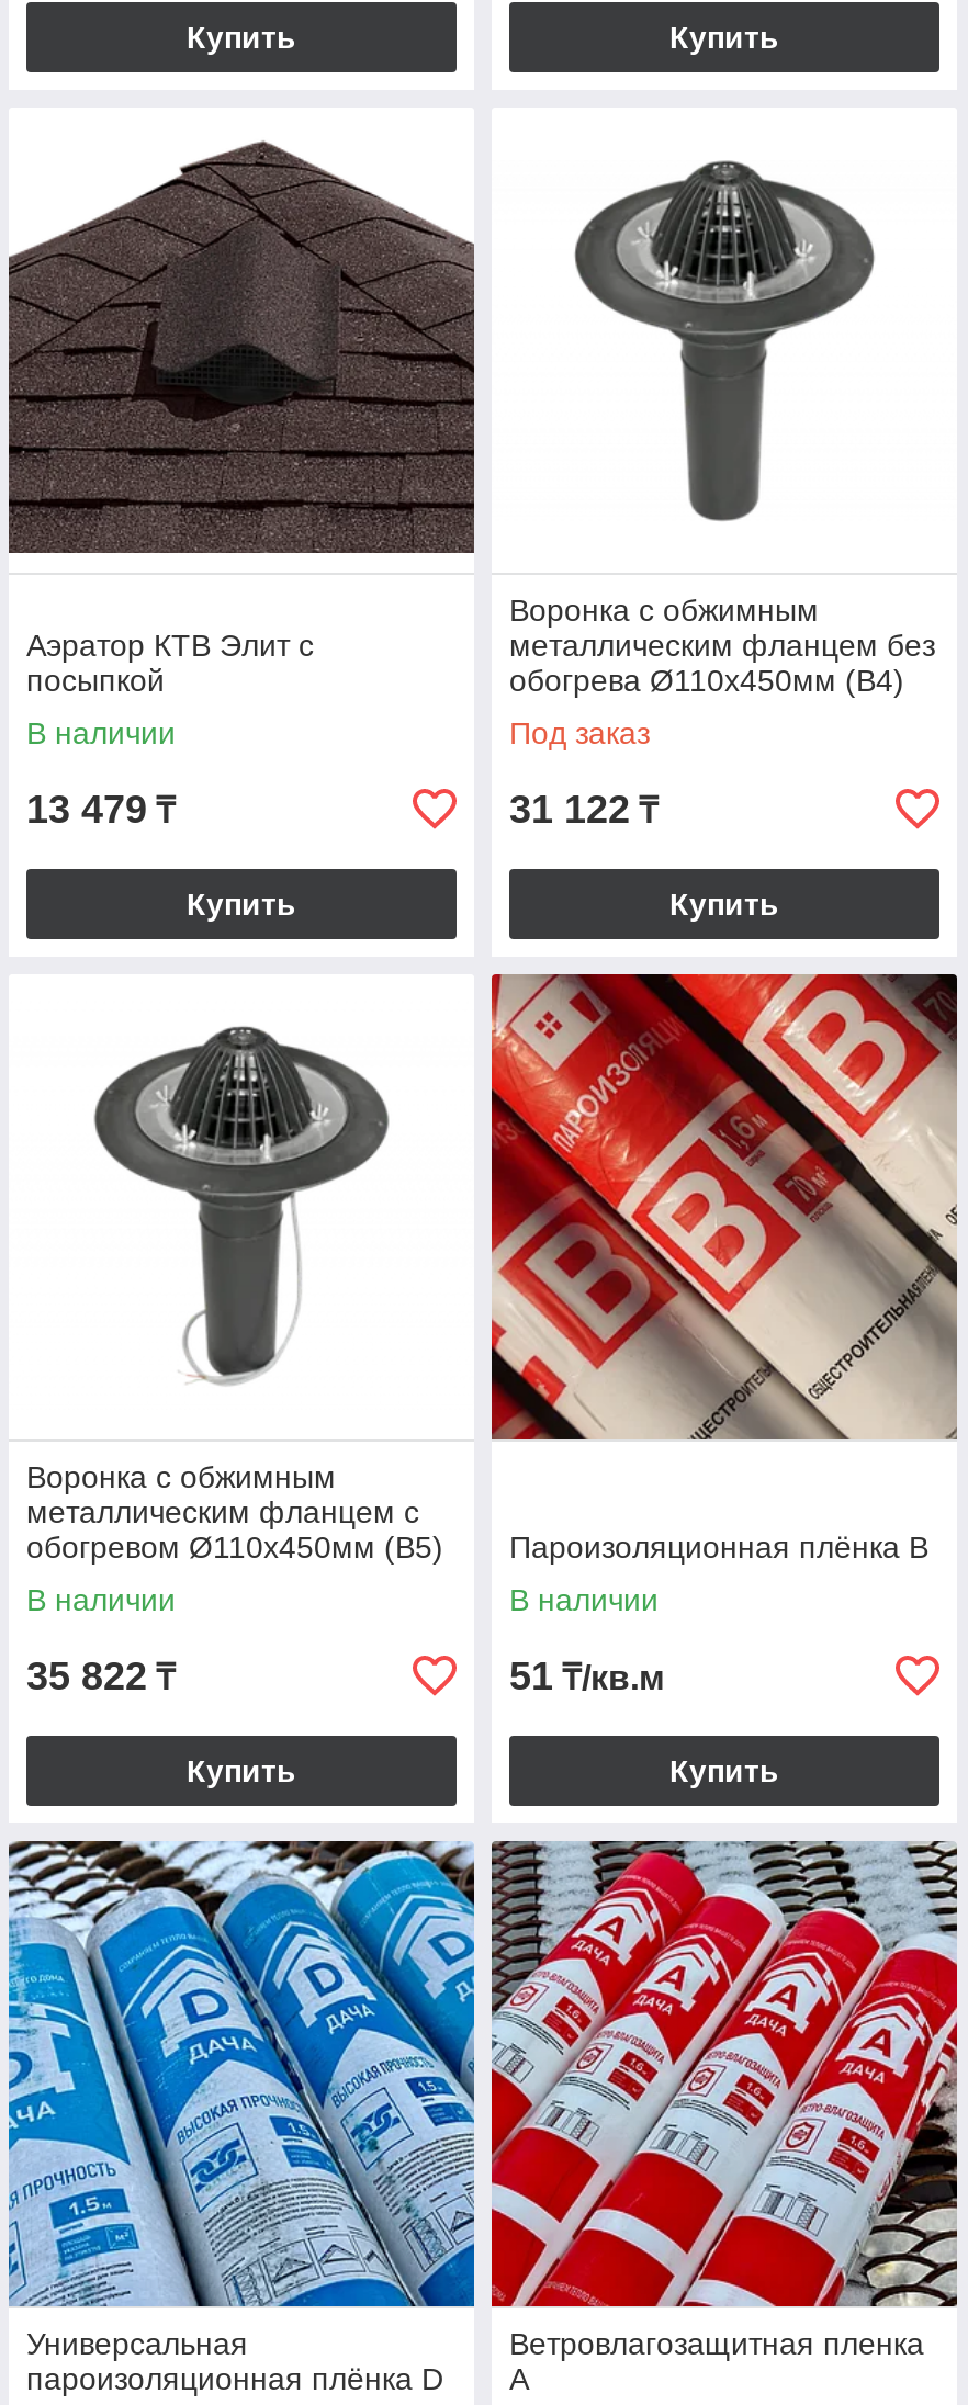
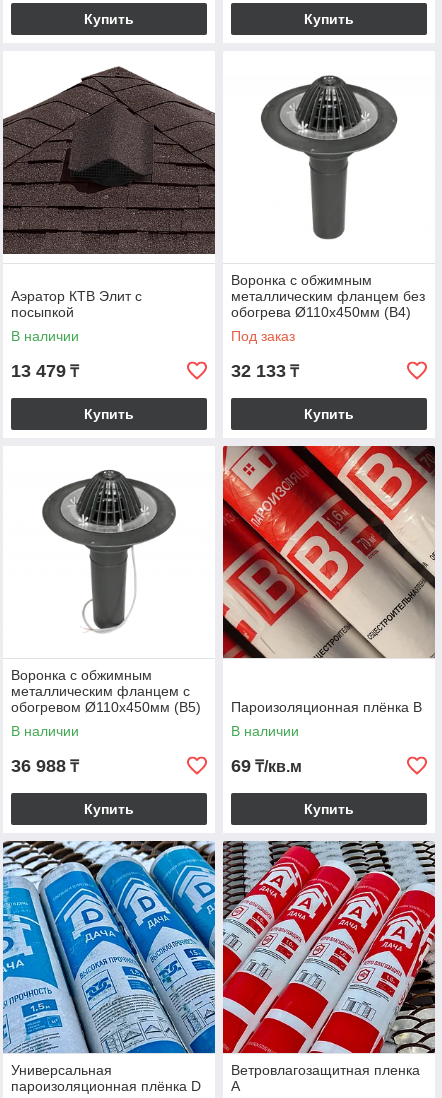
[509,788,659,832] 31 122 ₸ -> [231,361,299,381] 32 133 ₸
[26,1655,176,1699] 35 822 ₸ -> [11,756,79,776] 36 988 ₸
[509,1655,665,1699] 51 ₸/кв.м -> [231,756,302,776] 69 ₸/кв.м

